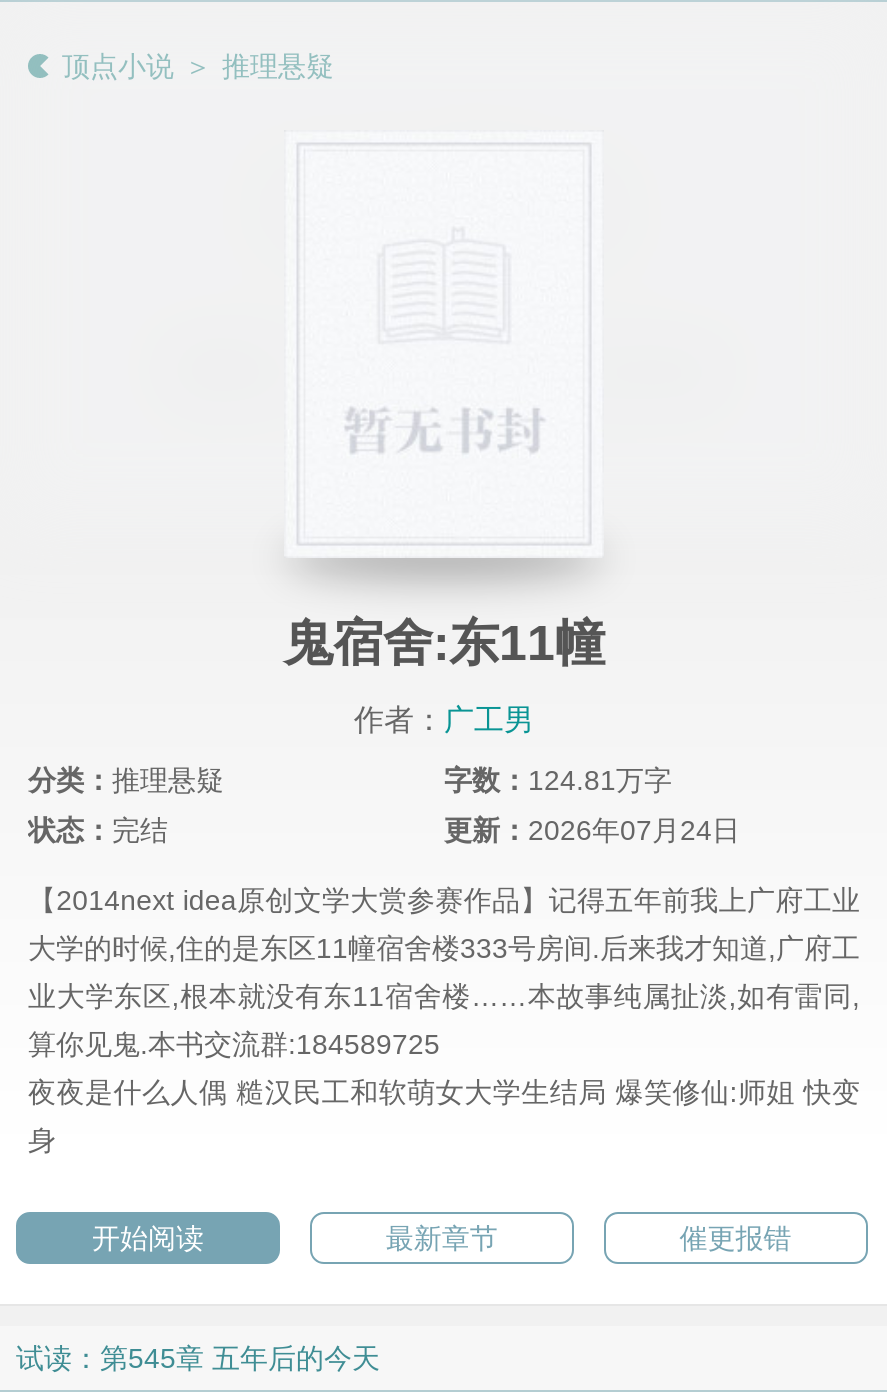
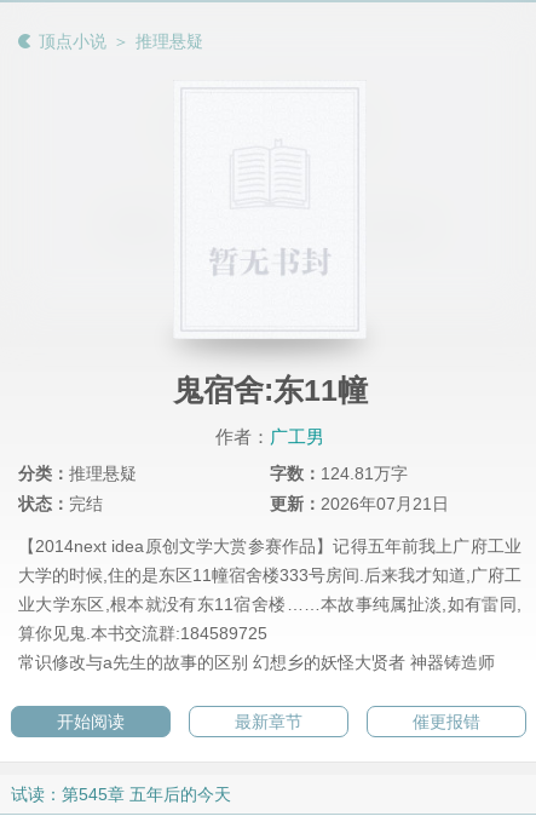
[444,815,740,847] 更新：2026年07月24日 -> [270,495,449,514] 更新：2026年07月21日
[28,1077,860,1157] 夜夜是什么人偶 糙汉民工和软萌女大学生结局 爆笑修仙:师姐 快变 | 身 -> [18,653,495,673] 常识修改与a先生的故事的区别 幻想乡的妖怪大贤者 神器铸造师

